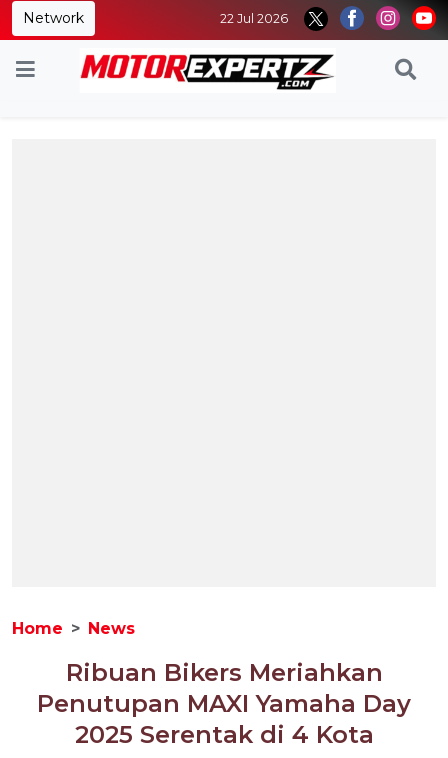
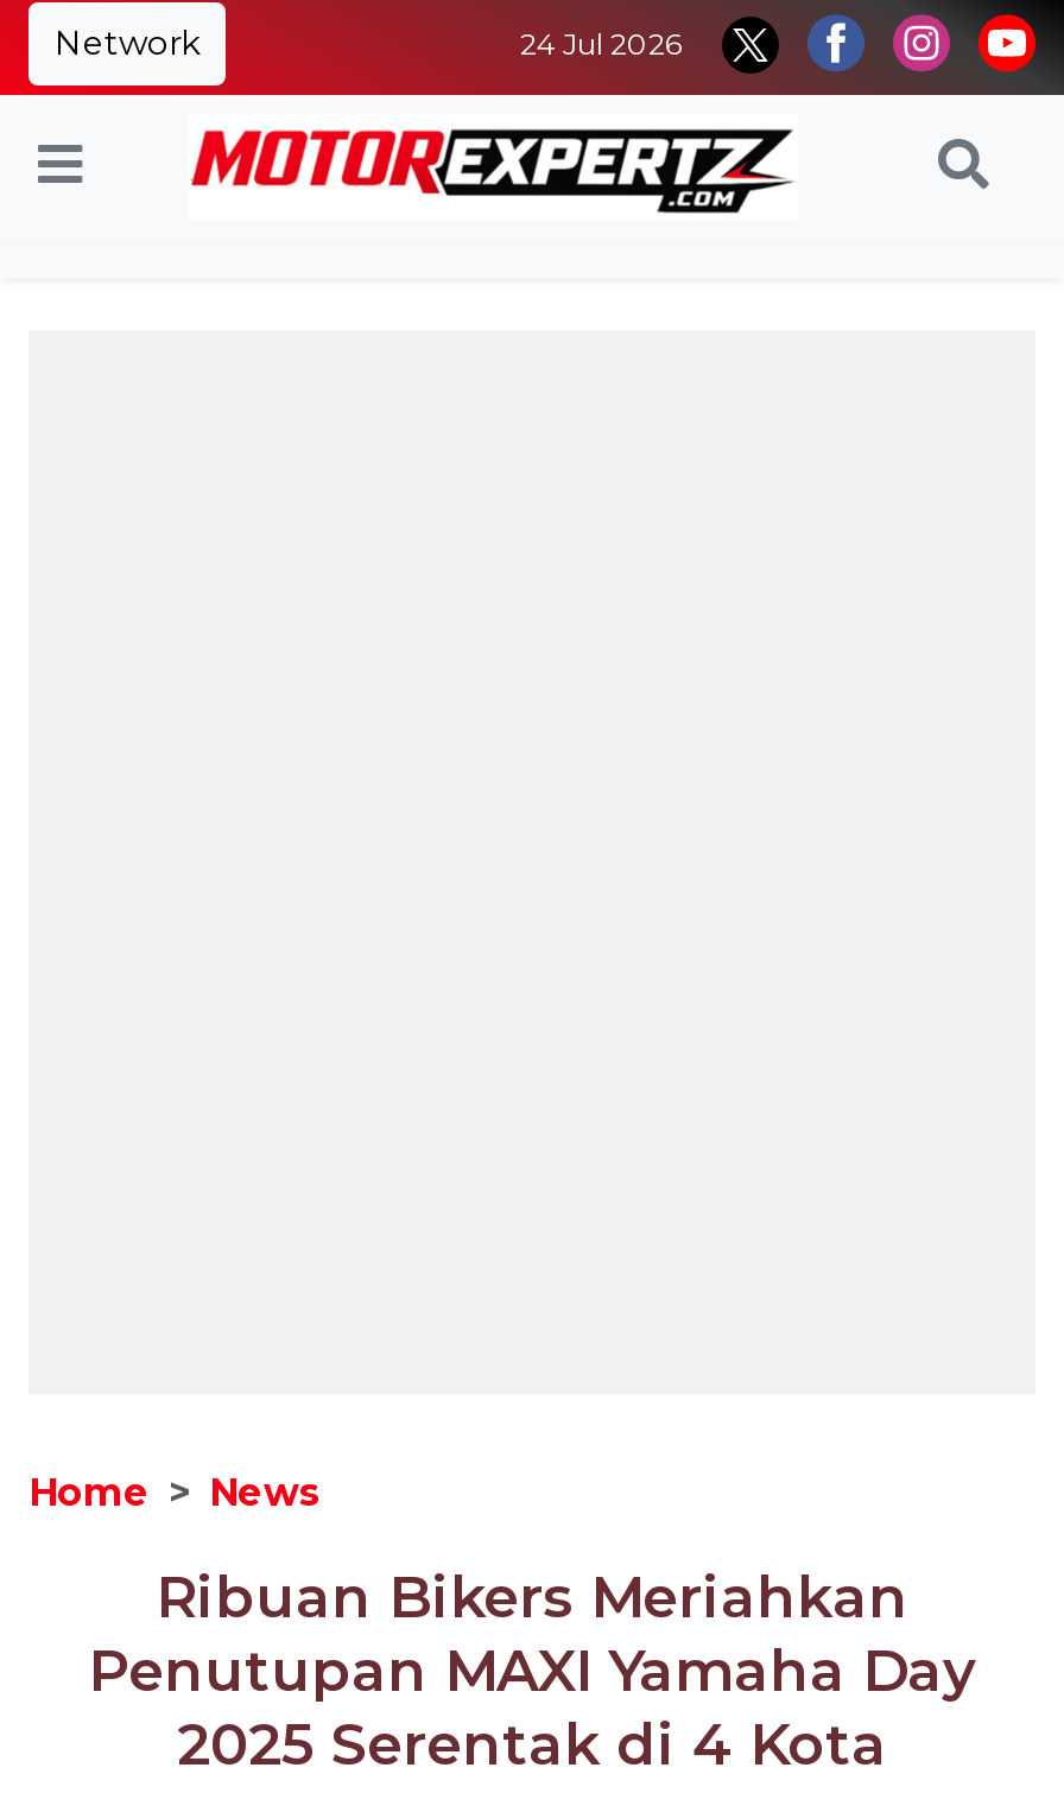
[220,11,288,26] 22 Jul 2026 -> [520,26,684,62] 24 Jul 2026

